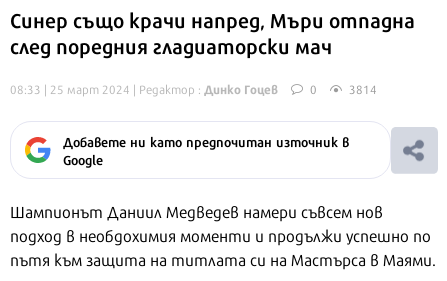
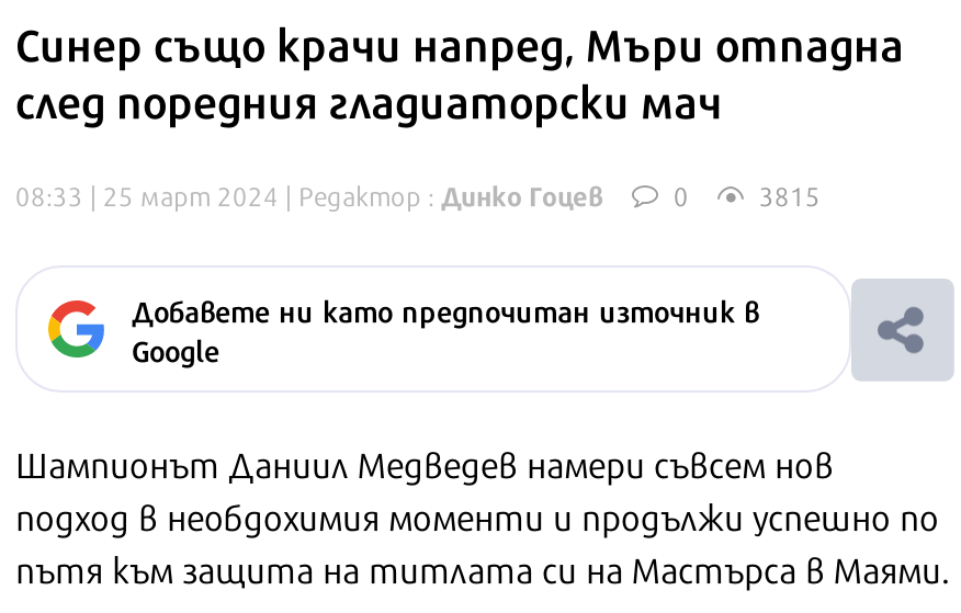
[349,80,377,98] 3814 -> [759,176,821,215] 3815

